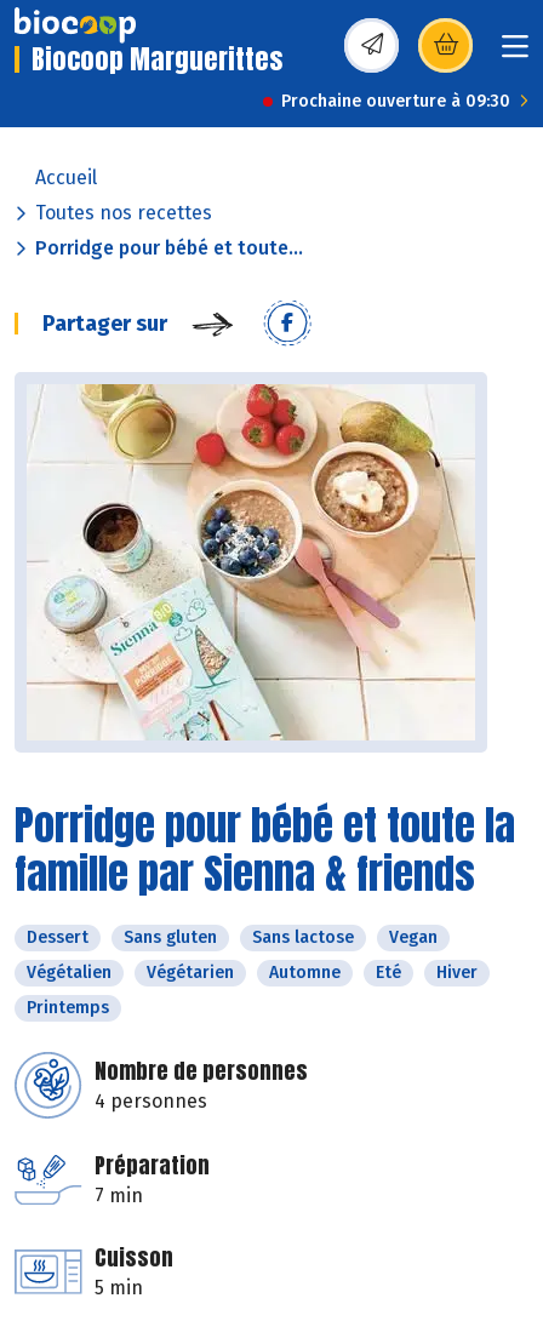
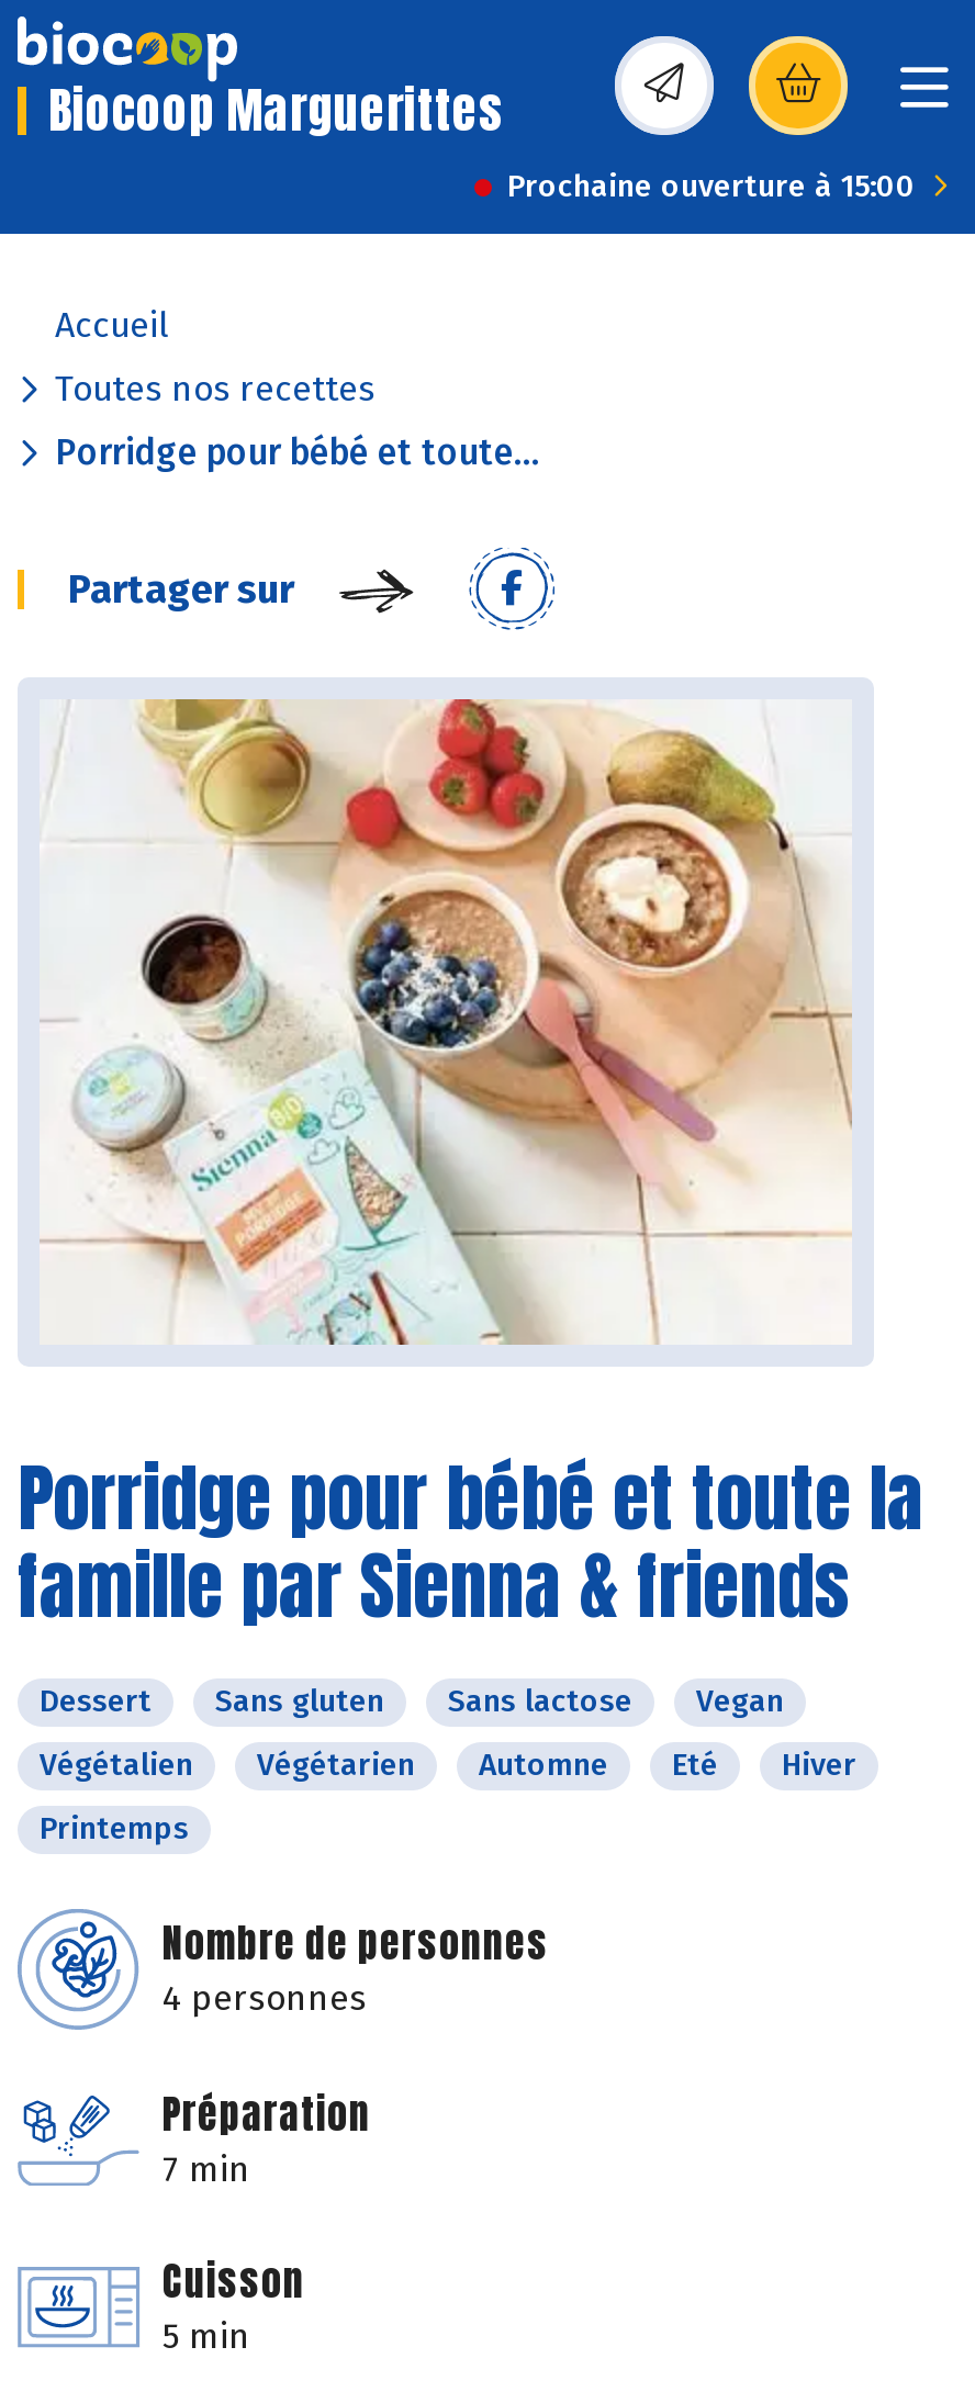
[281,91,510,111] Prochaine ouverture à 09:30 -> [507,168,916,205] Prochaine ouverture à 15:00

